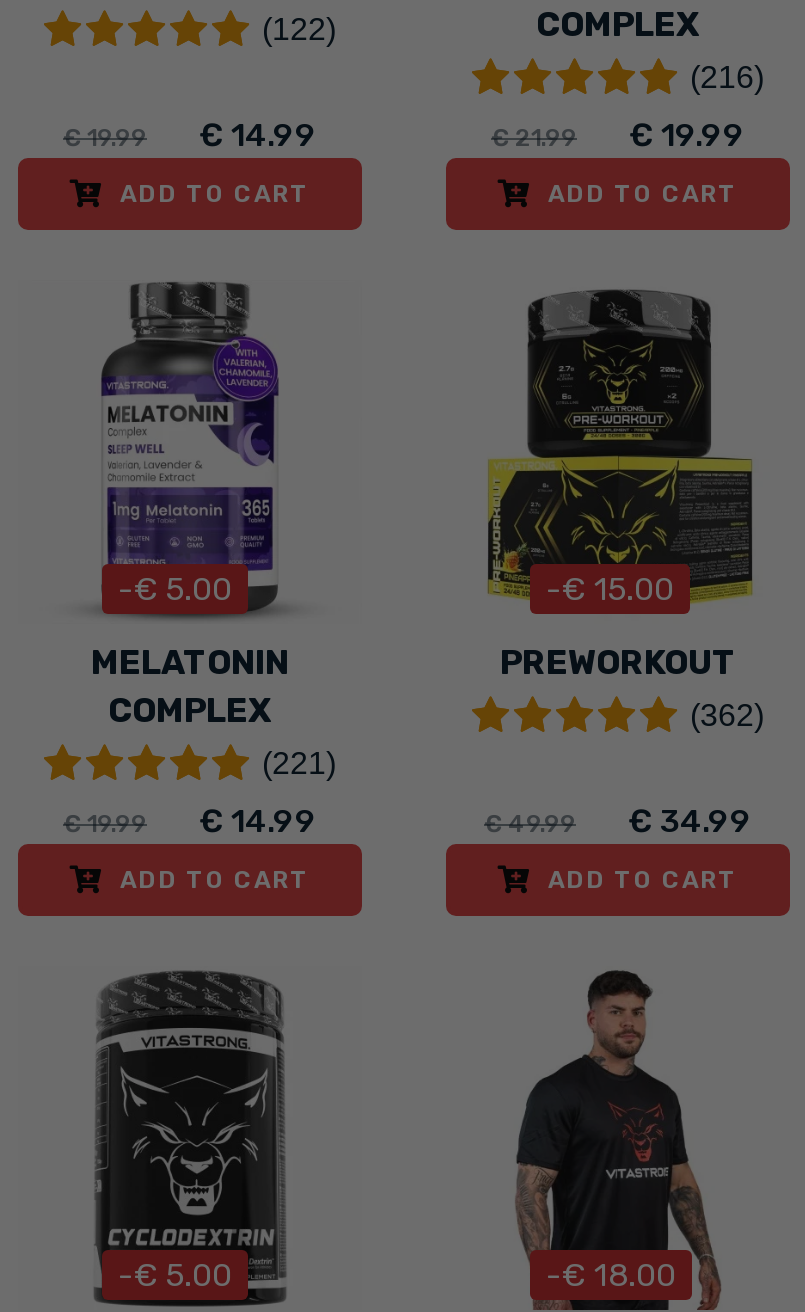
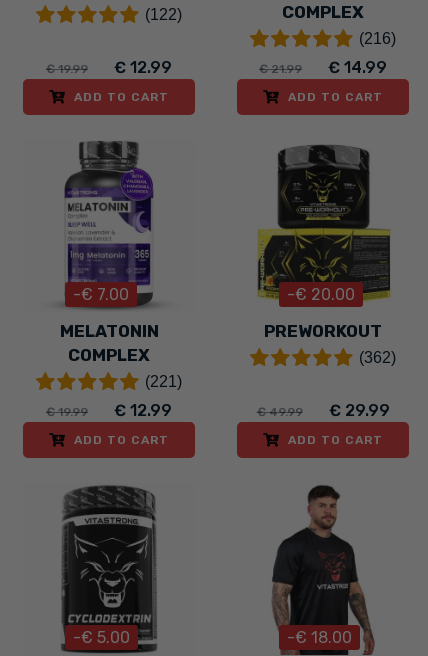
[63,116,317,154] € 19.99 € 14.99 -> [46,58,172,77] € 19.99 € 12.99
[629,116,745,154] € 19.99 -> [328,58,387,77] € 14.99
[118,570,232,608] -€ 5.00 -> [73,285,129,304] -€ 7.00
[546,570,674,608] -€ 15.00 -> [287,285,355,304] -€ 20.00
[63,802,317,840] € 19.99 € 14.99 -> [46,401,172,420] € 19.99 € 12.99
[484,802,752,840] € 49.99 € 34.99 -> [256,401,389,420] € 49.99 € 29.99

